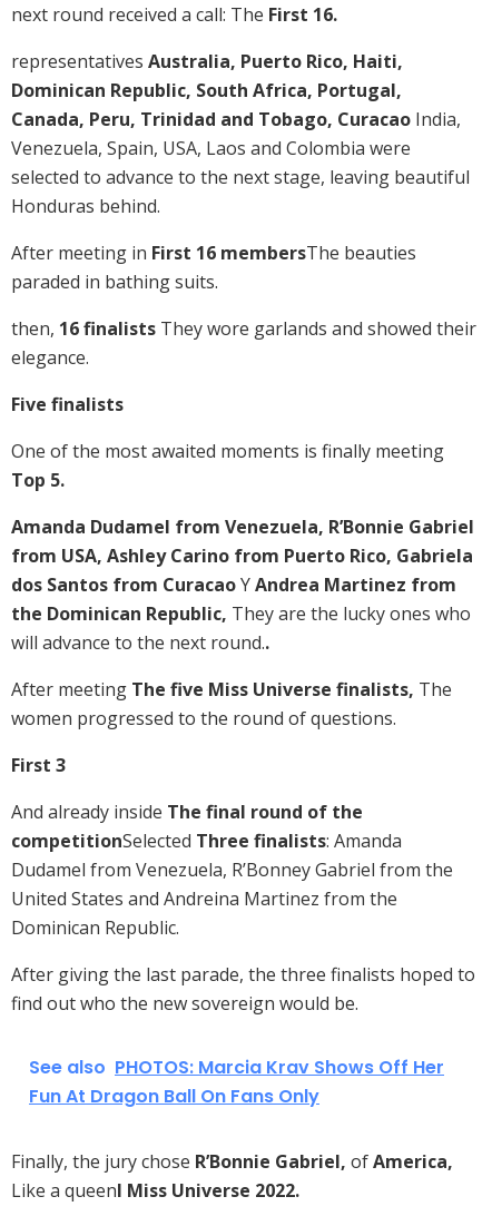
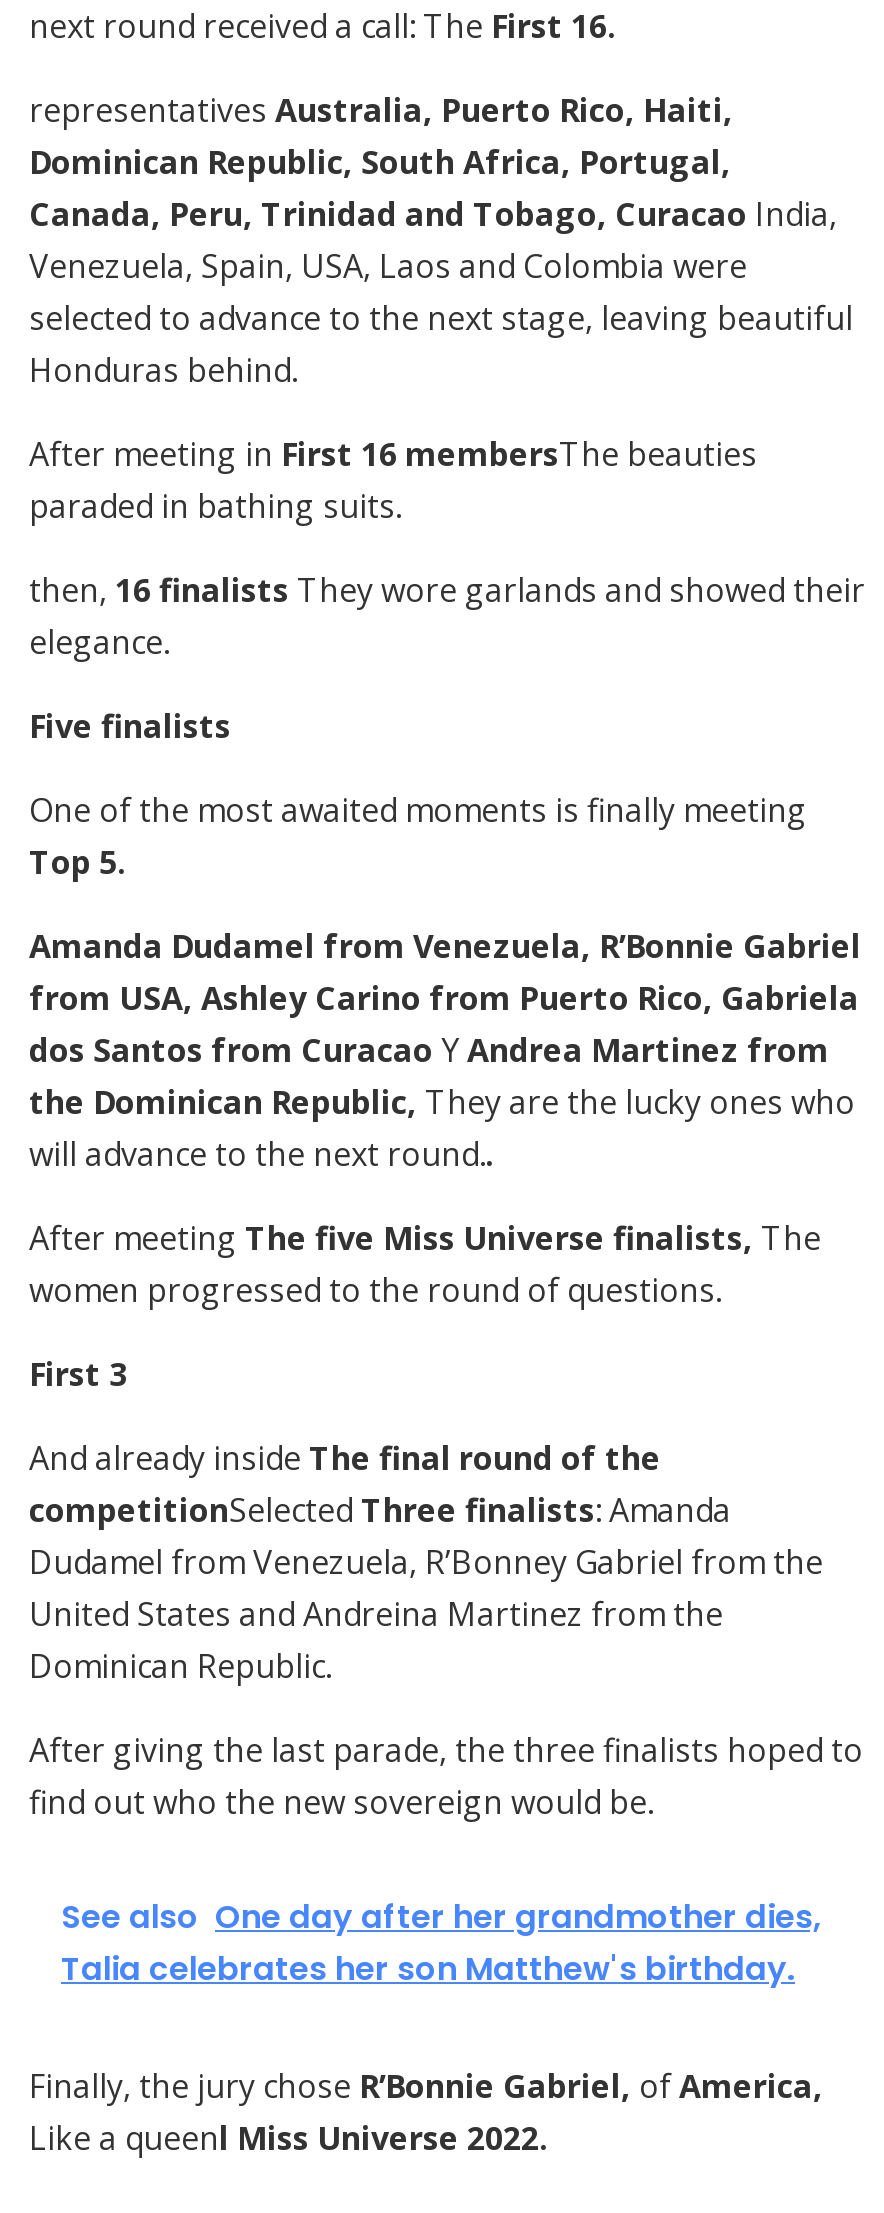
[29,1055,444,1109] See also PHOTOS: Marcia Krav Shows Off Her | Fun At Dragon Ball On Fans Only -> [61,1894,821,1992] See also One day after her grandmother dies, | Talia celebrates her son Matthew's birthday.

